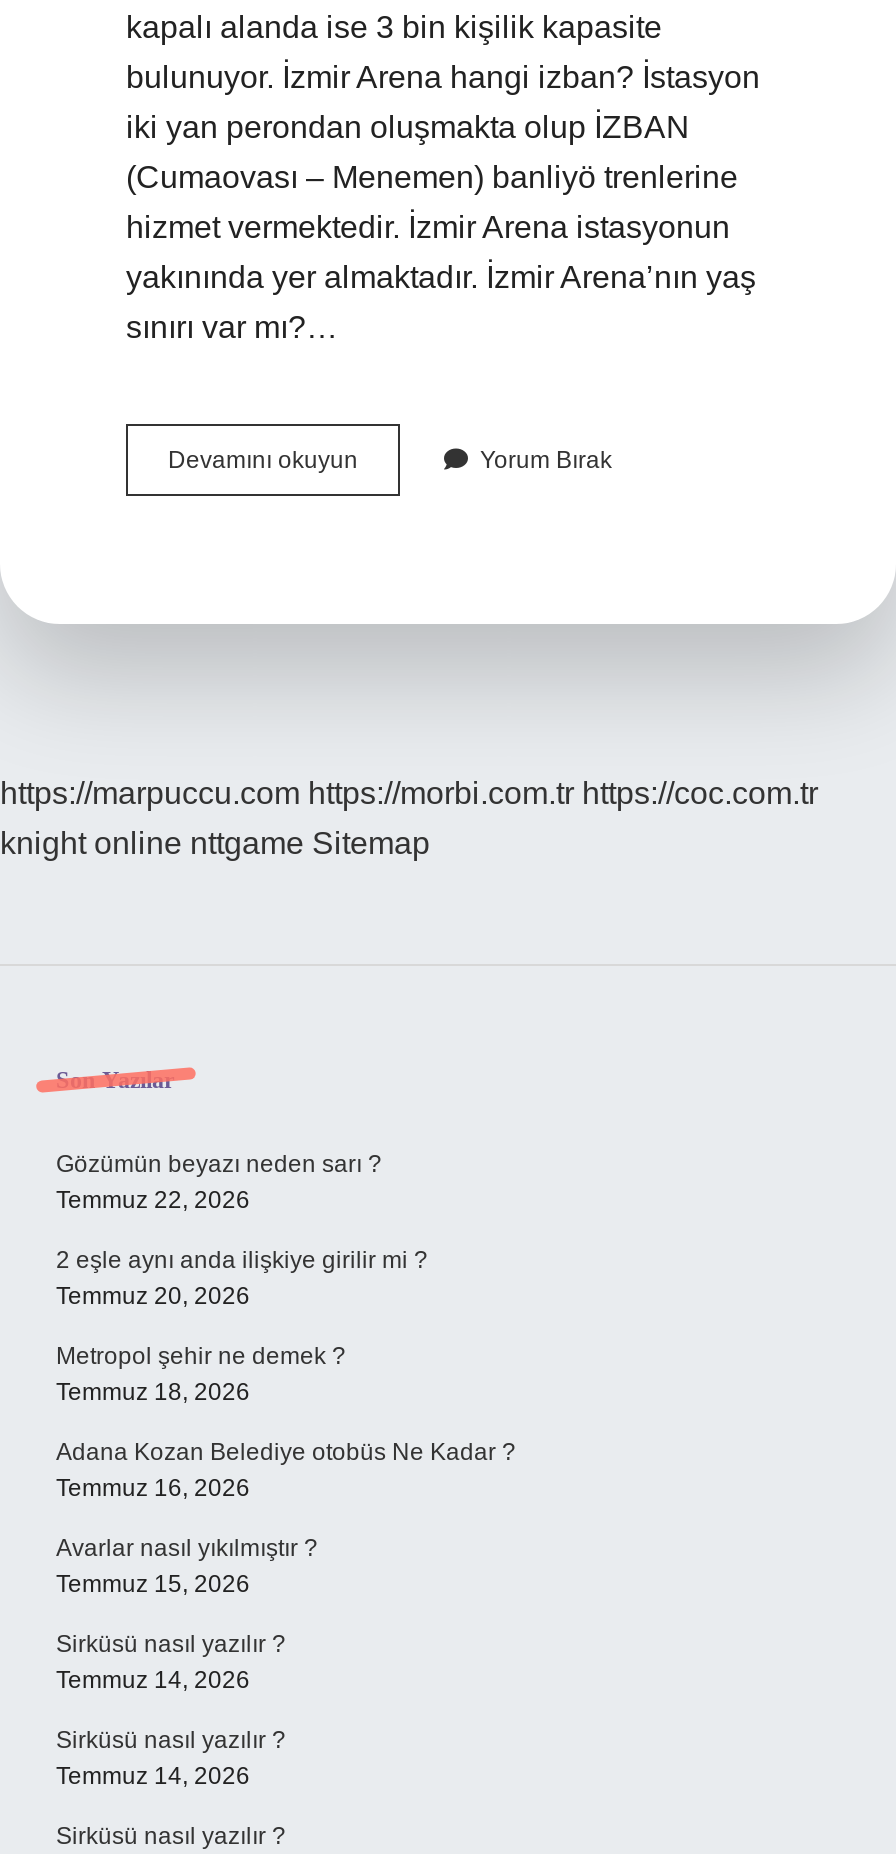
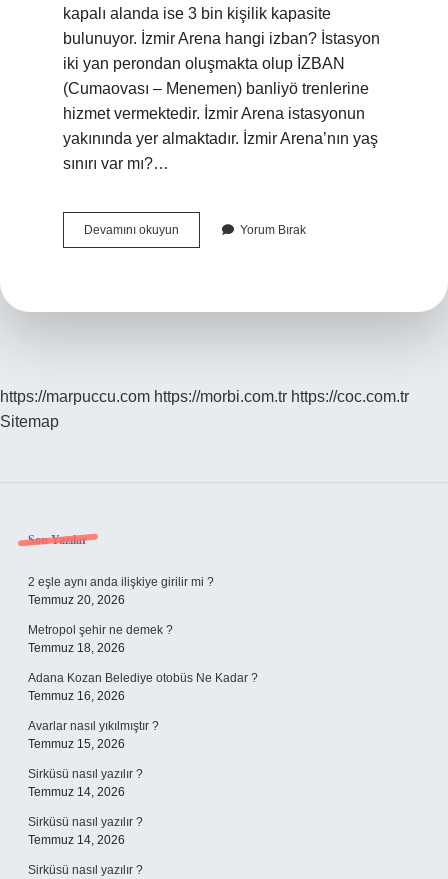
[0,826,430,860] knight online nttgame Sitemap -> [0,413,59,430] Sitemap
[56,1150,382,1214] Gözümün beyazı neden sarı ? | Temmuz 22, 2026 -> none

